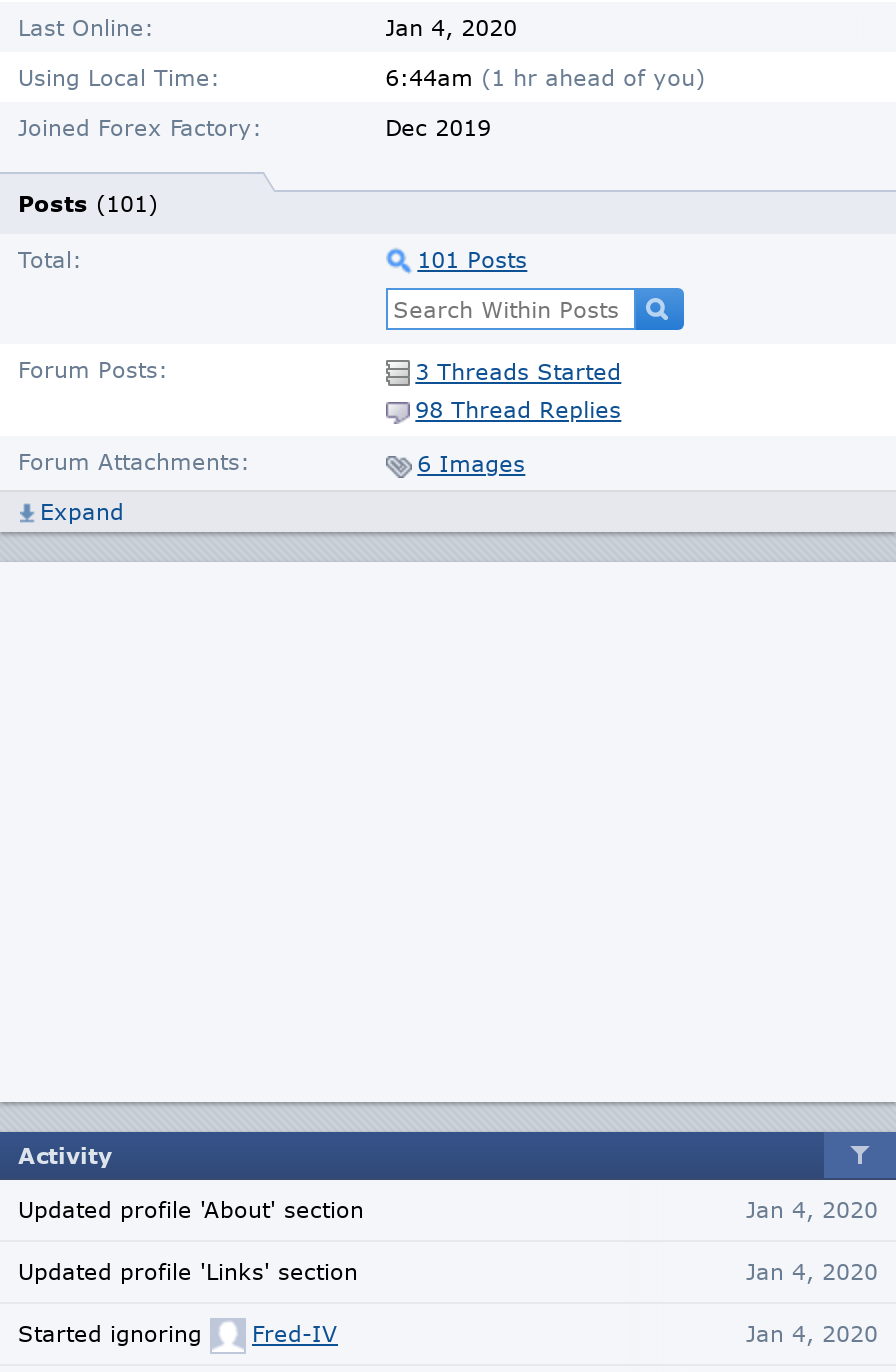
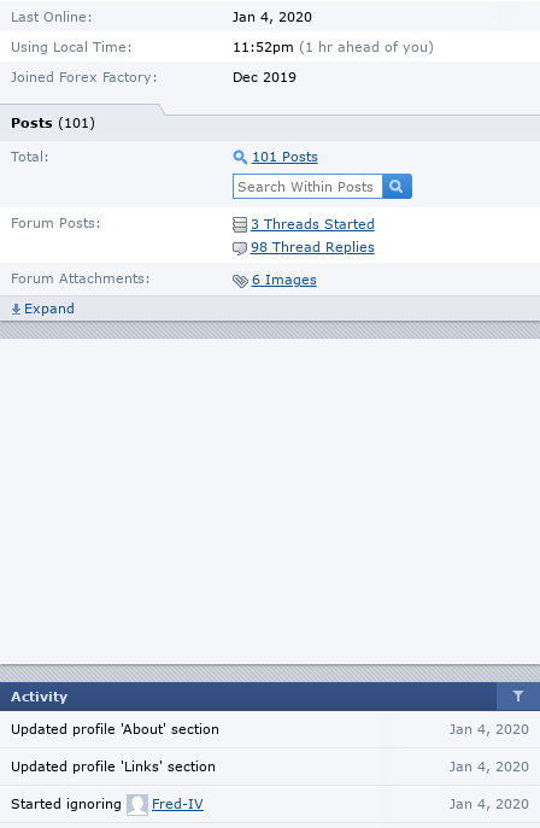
[385,64,705,90] 6:44am (1 hr ahead of you) -> [232,39,434,54] 11:52pm (1 hr ahead of you)

